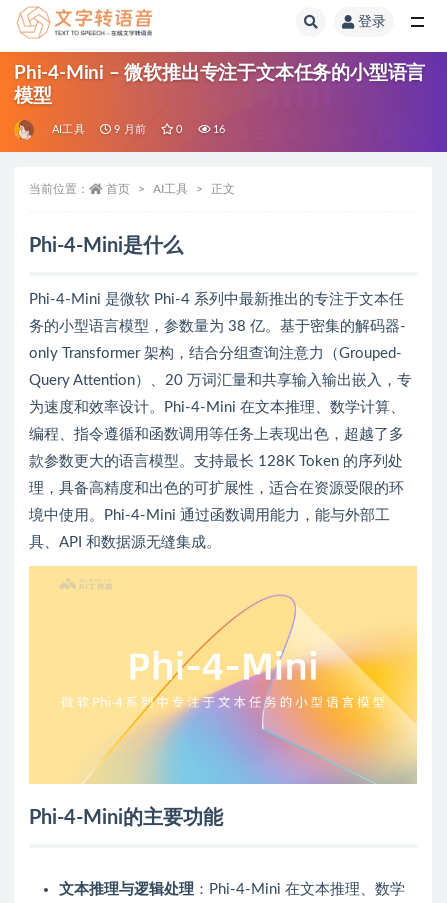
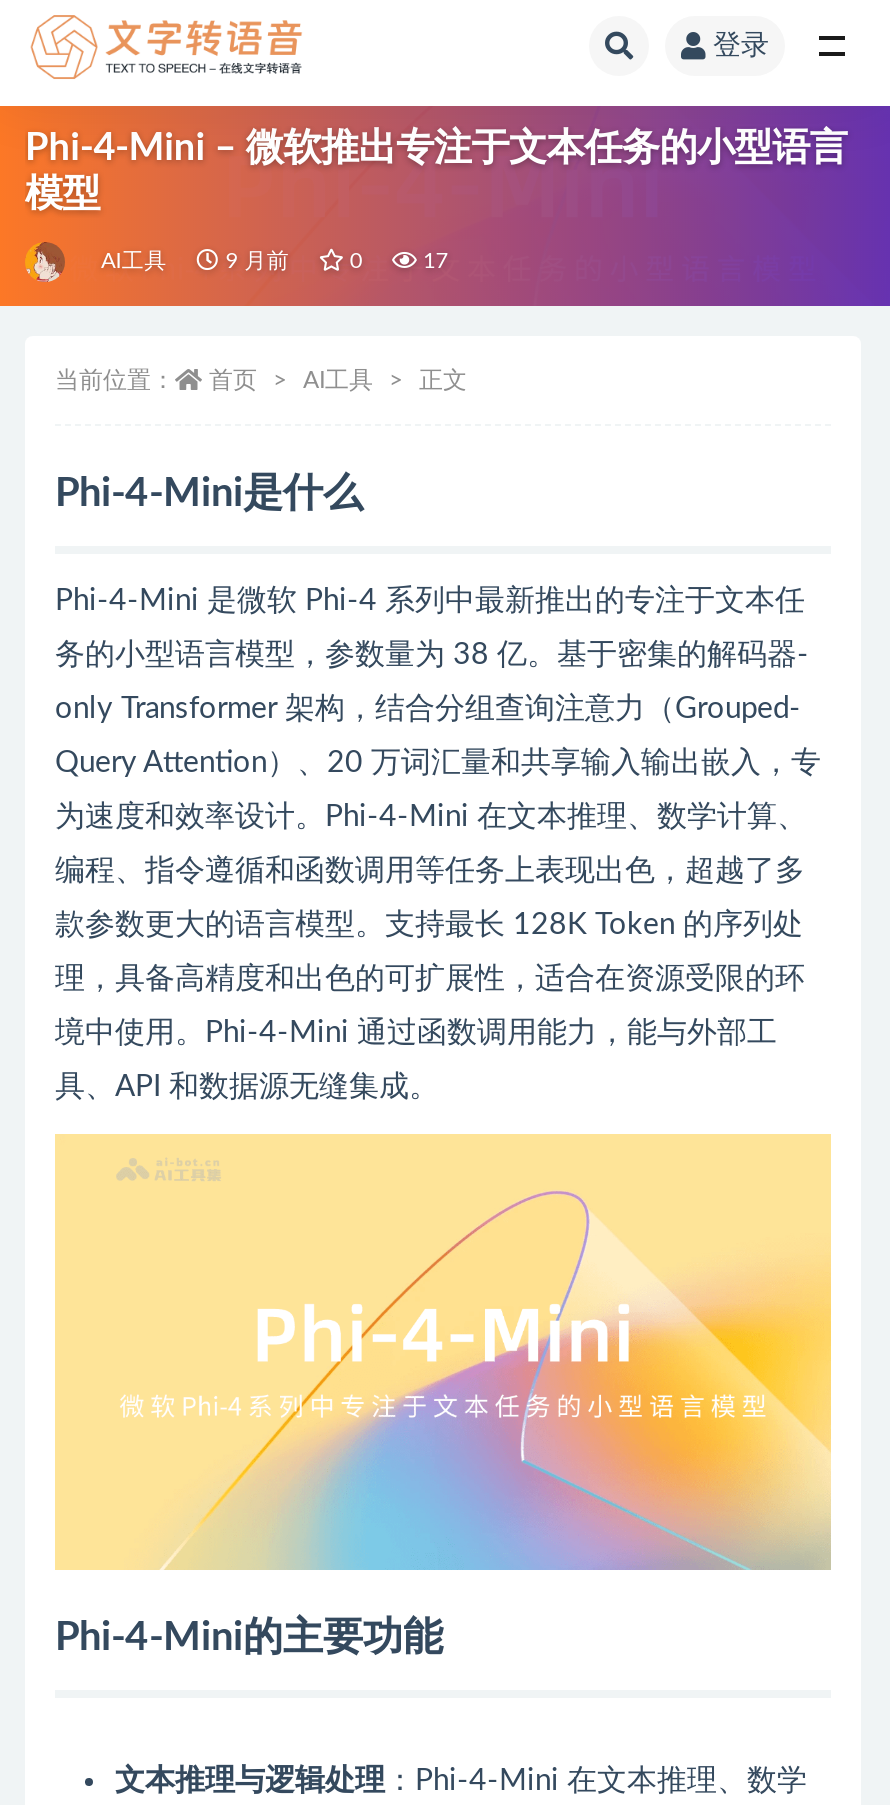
[210,124,225,135] 16 -> [417,250,448,272] 17

